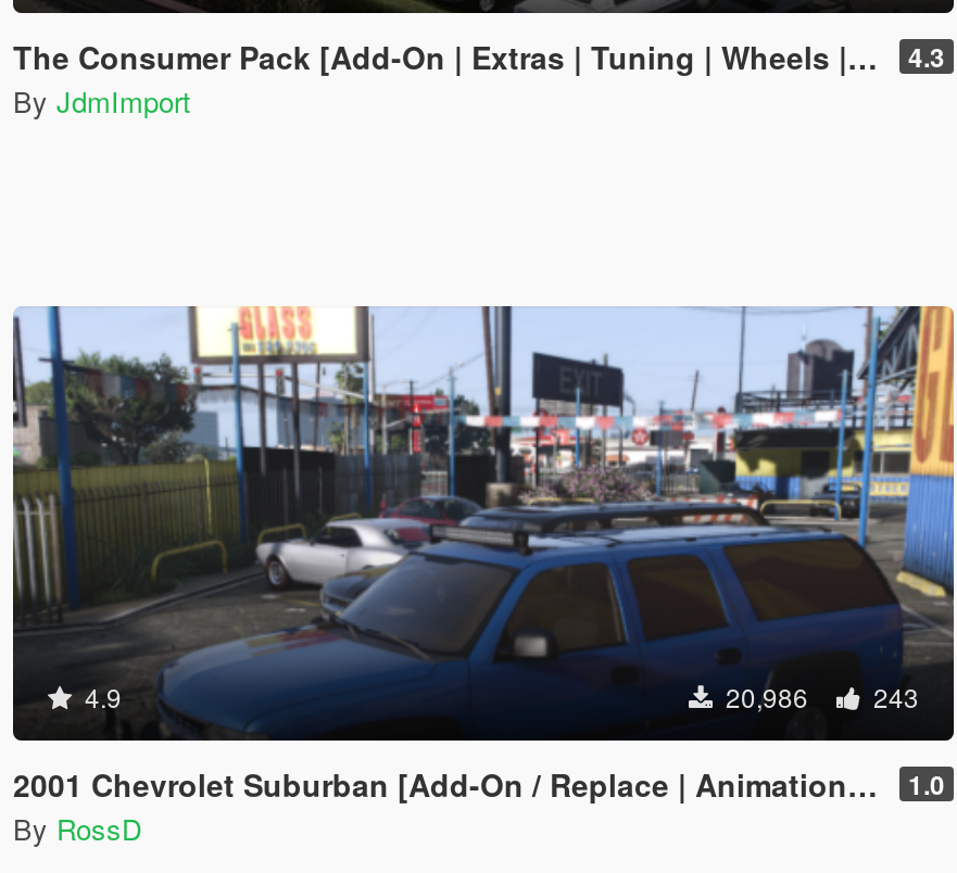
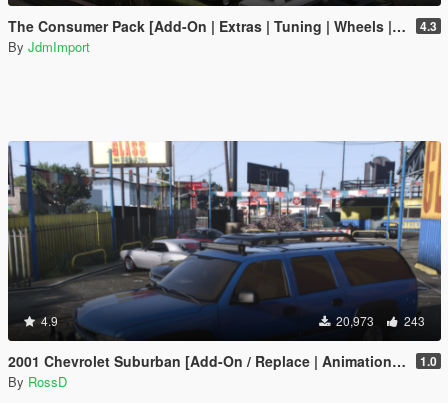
[719,678,919,714] 20,986 243 -> [333,312,425,329] 20,973 243

